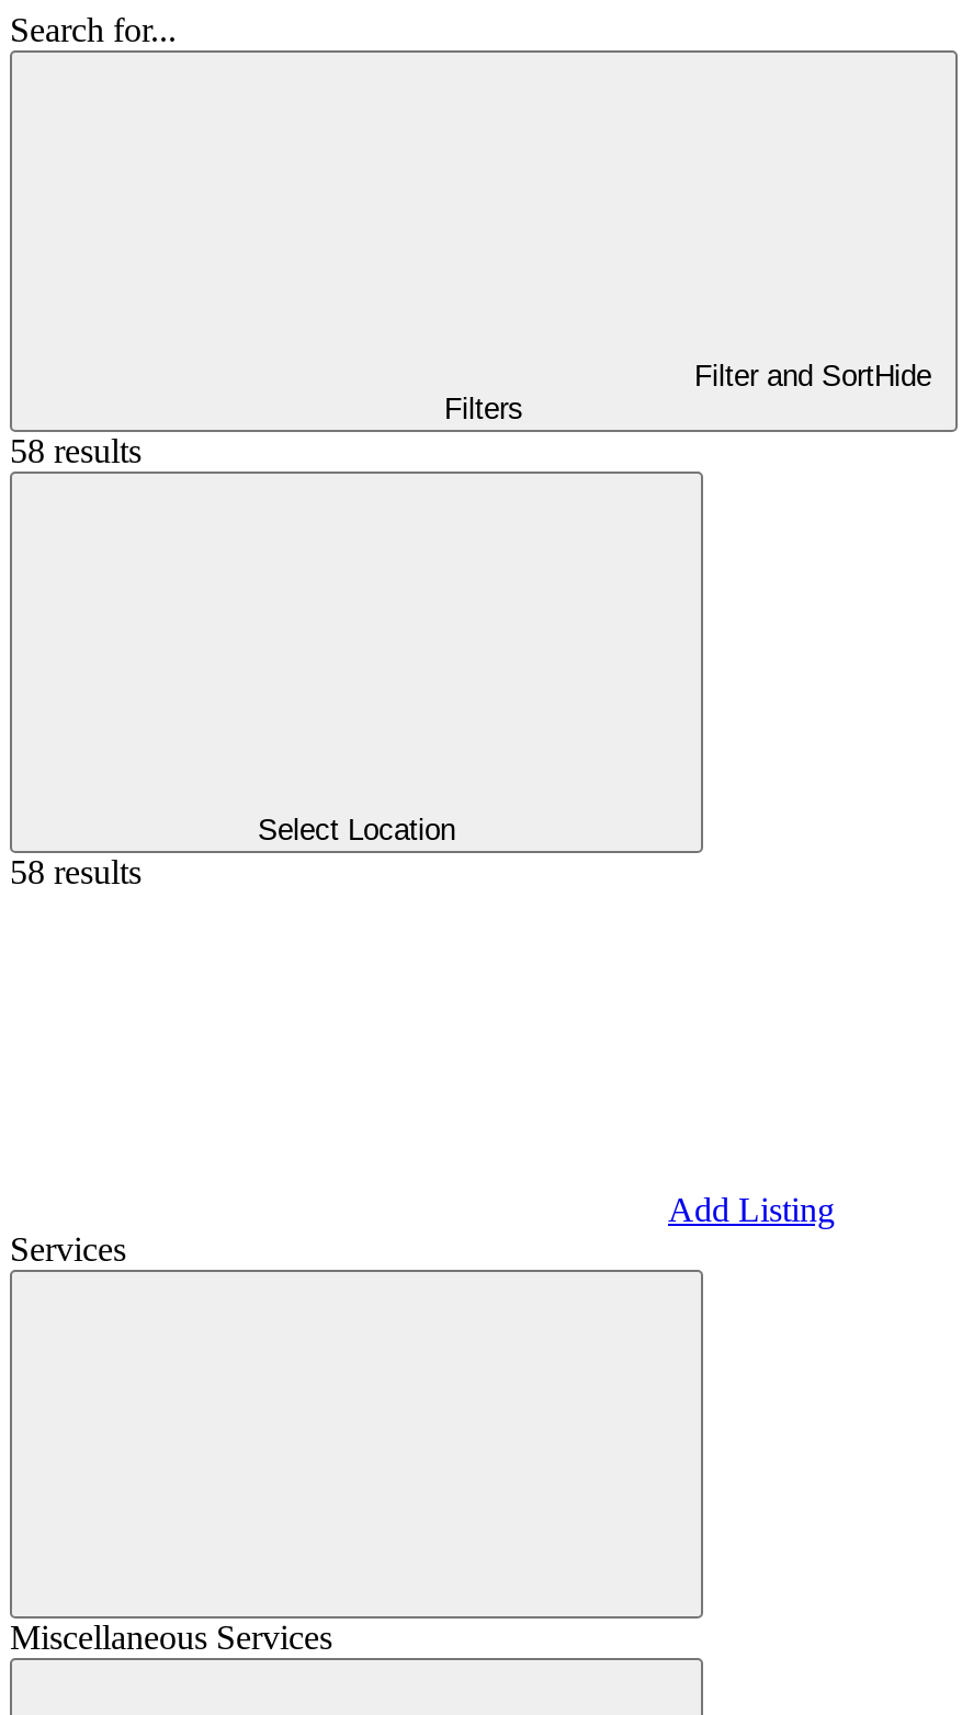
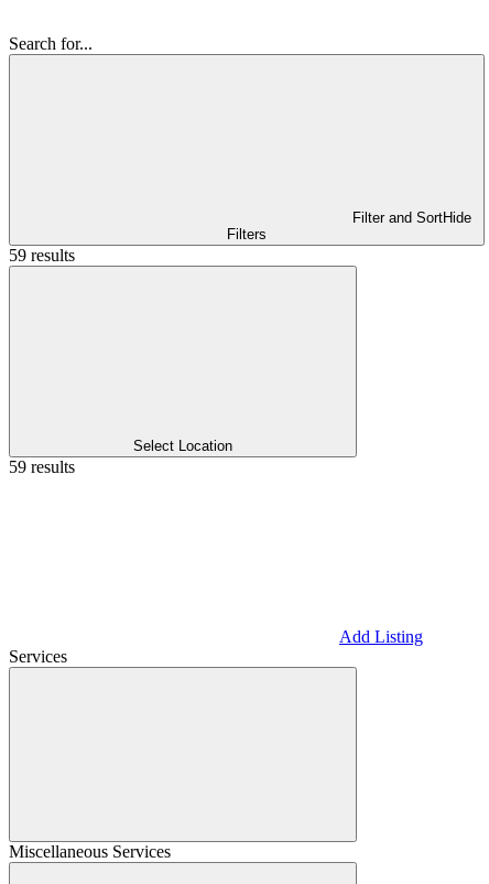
[10,432,142,469] 58 results -> [9,246,75,265] 59 results
[10,853,142,890] 58 results -> [9,457,75,476] 59 results

